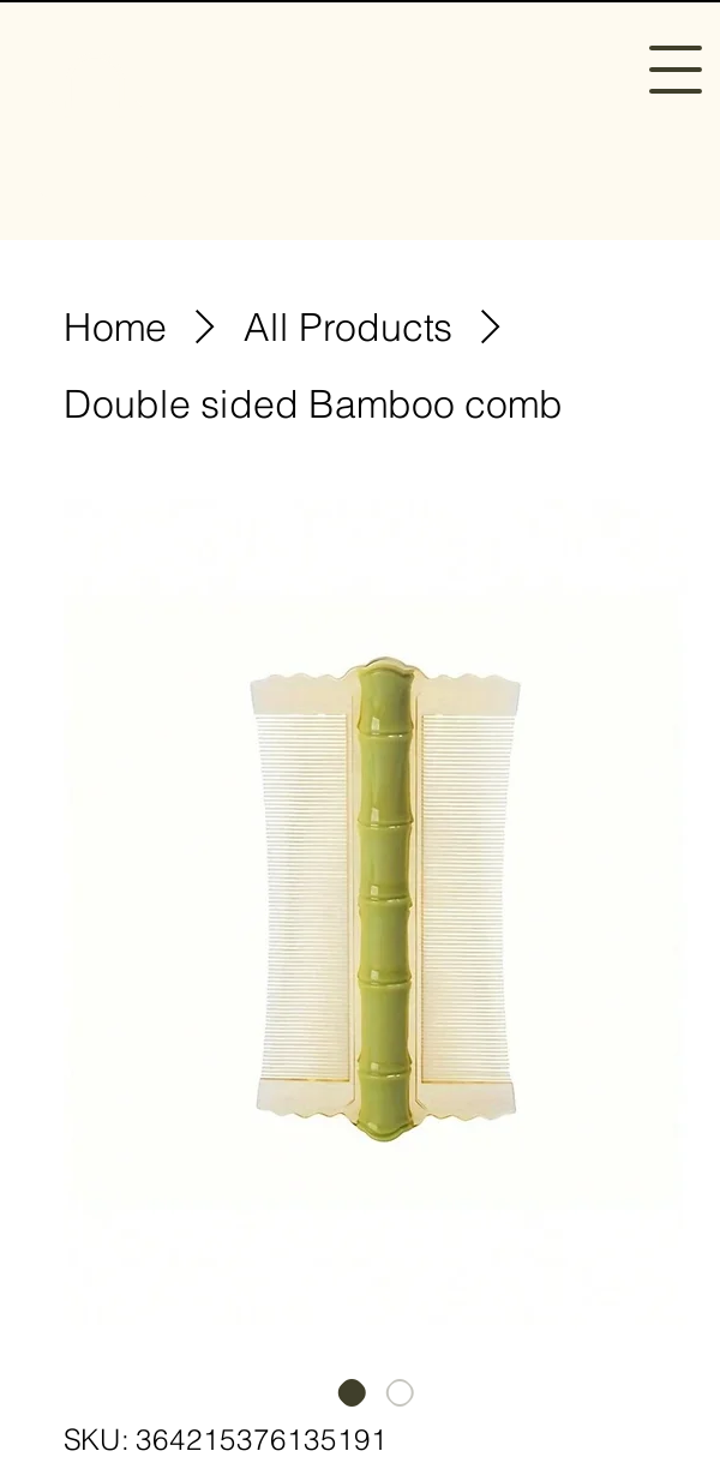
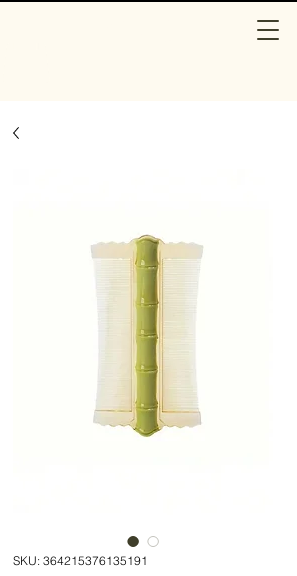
[64,302,563,427] Home | All Products | Double sided Bamboo comb -> none

